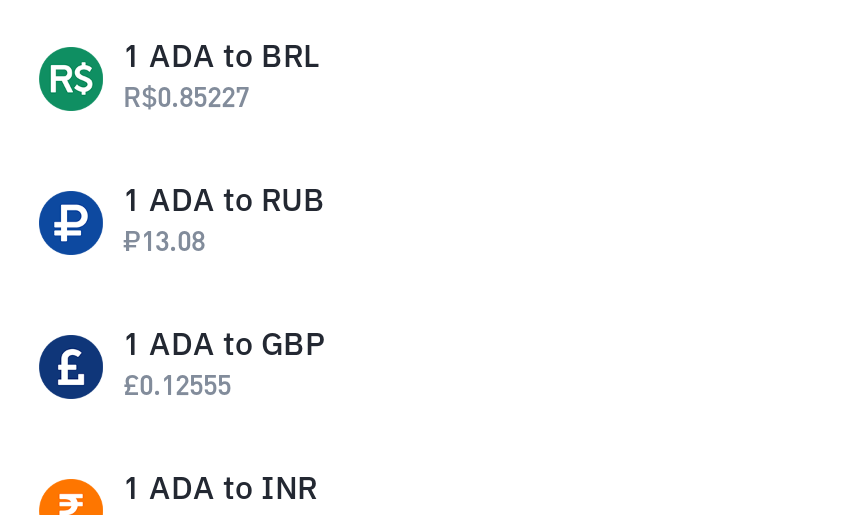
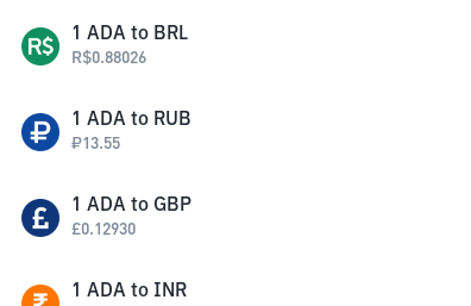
[123,85,249,113] R$0.85227 -> [71,50,146,67] R$0.88026
[123,229,205,257] ₽13.08 -> [71,136,120,152] ₽13.55
[123,373,231,401] £0.12555 -> [71,221,136,238] £0.12930

